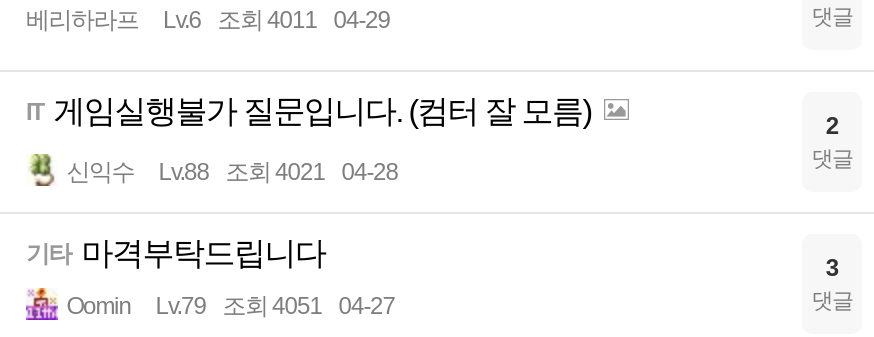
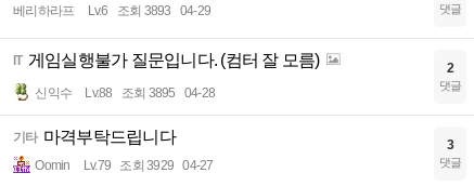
[26,5,390,33] 베리하라프 Lv.6 조회 4011 04-29 -> [13,3,210,18] 베리하라프 Lv.6 조회 3893 04-29
[66,157,398,185] 신익수 Lv.88 조회 4021 04-28 -> [35,85,215,100] 신익수 Lv.88 조회 3895 04-28
[66,291,395,319] Oomin Lv.79 조회 4051 04-27 -> [35,157,213,173] Oomin Lv.79 조회 3929 04-27

